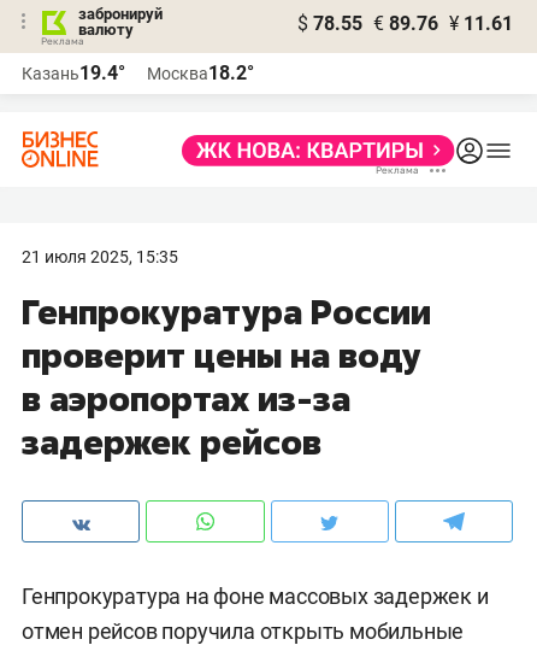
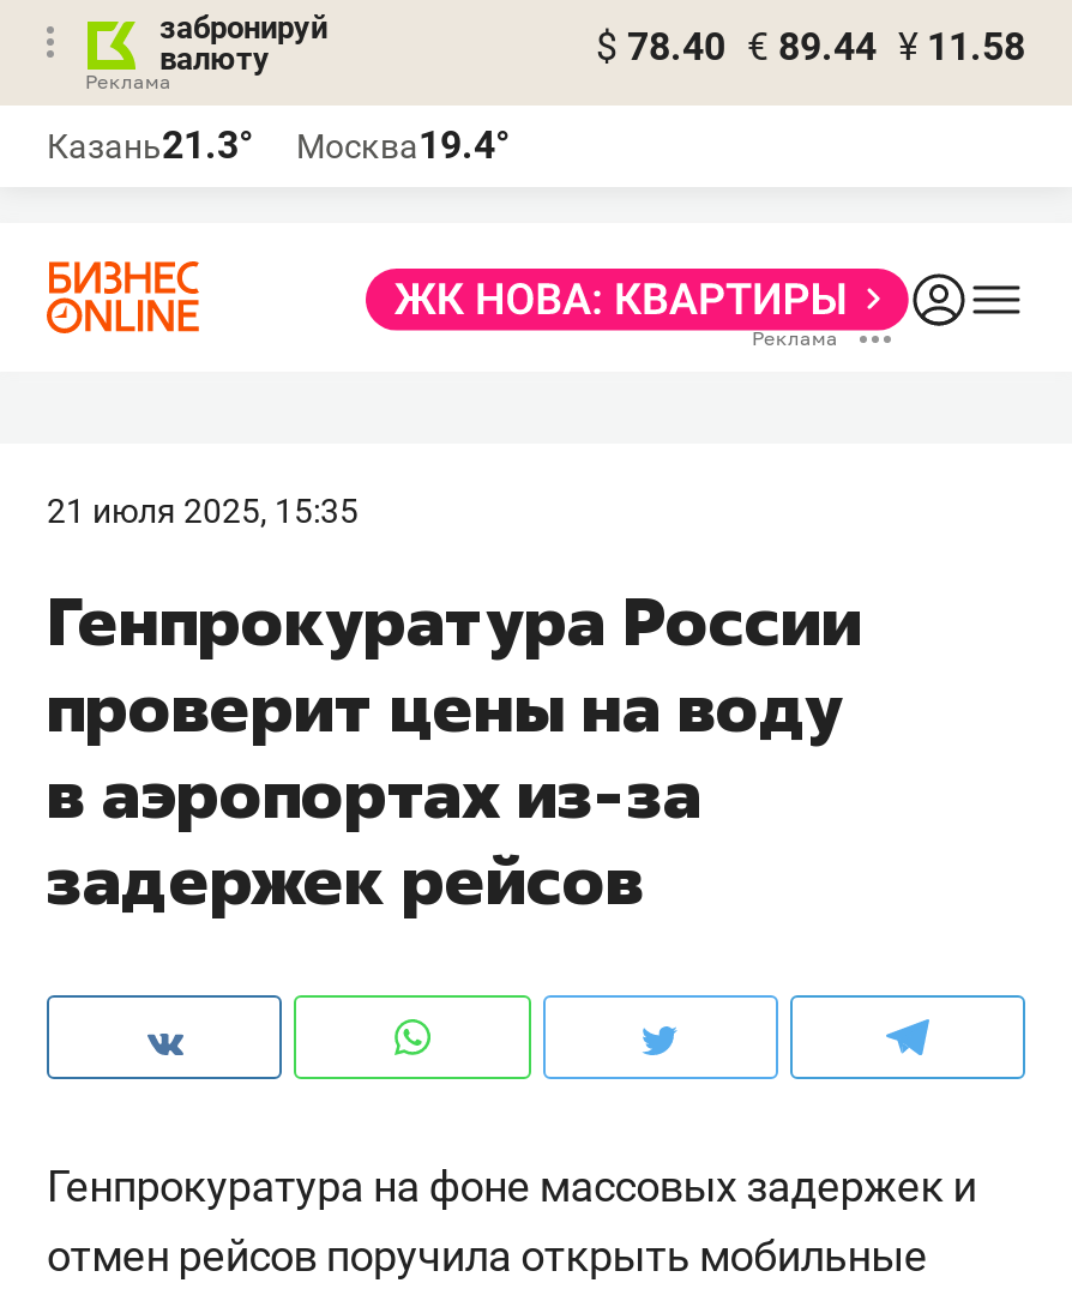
[297,12,513,35] $ 78.55 € 89.76 ¥ 11.61 -> [596,24,1025,70] $ 78.40 € 89.44 ¥ 11.58
[22,61,125,84] Казань19.4° -> [47,122,253,168] Казань21.3°
[147,61,254,84] Москва18.2° -> [296,122,510,168] Москва19.4°

